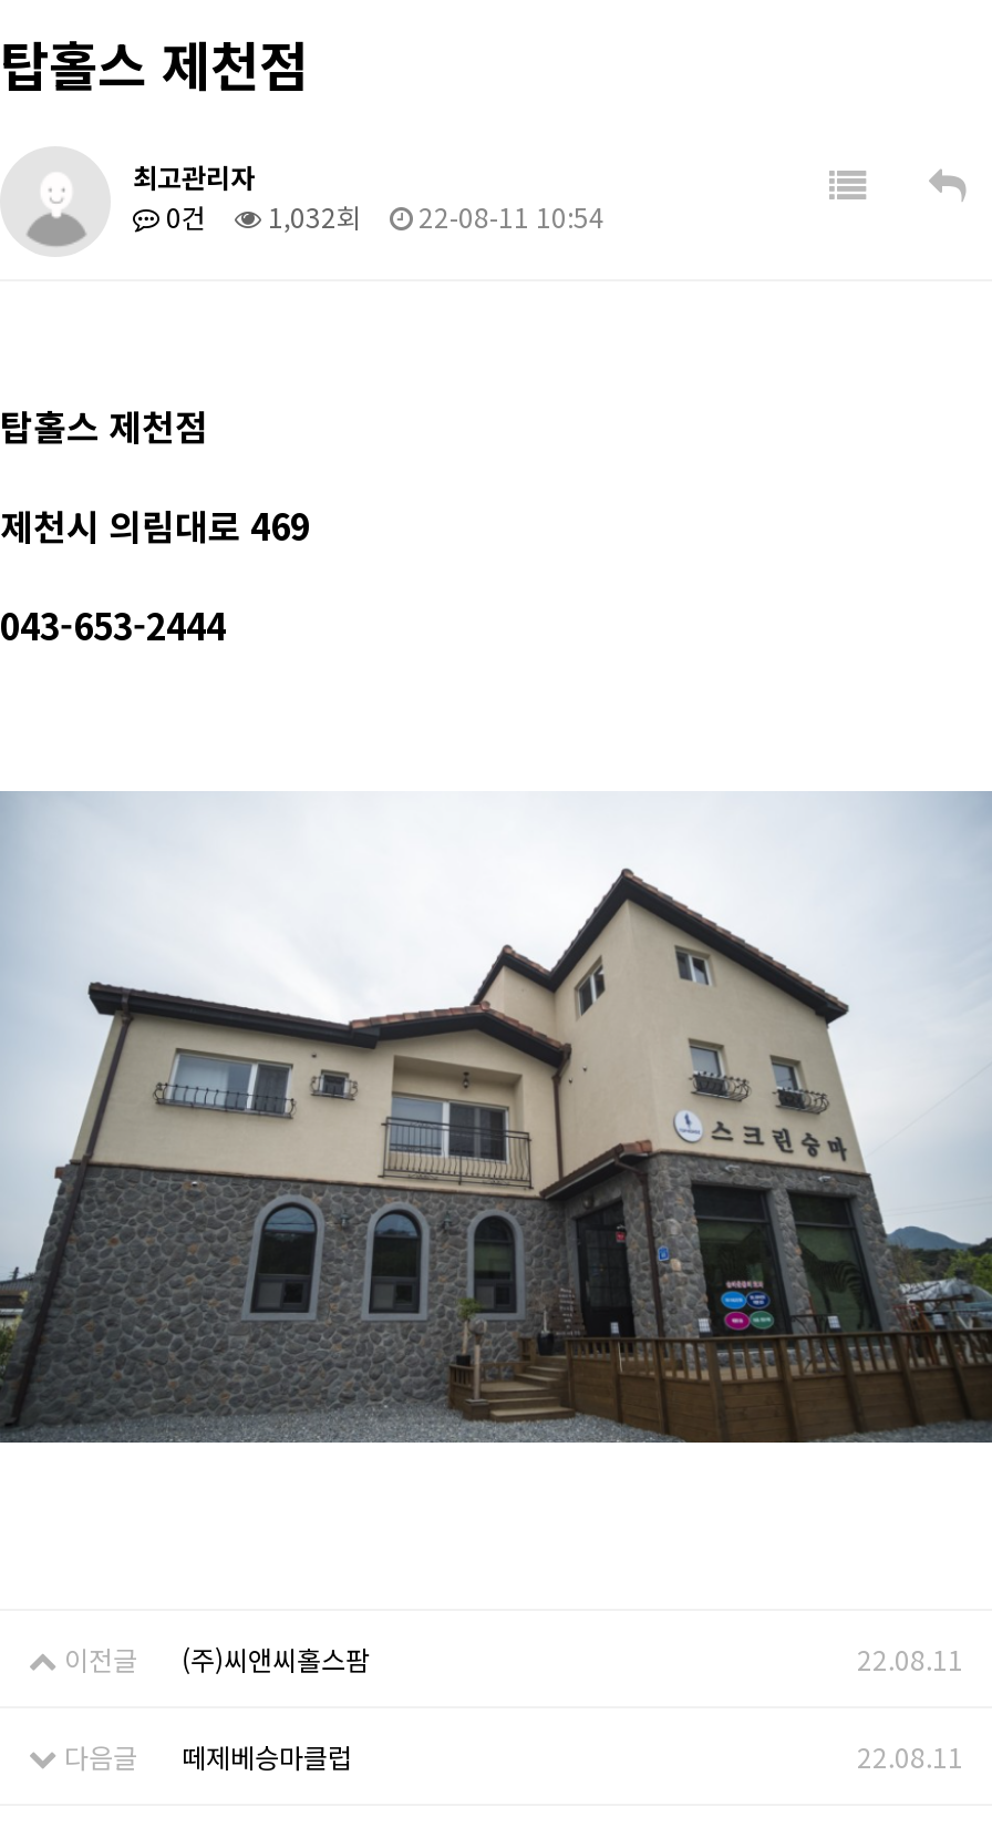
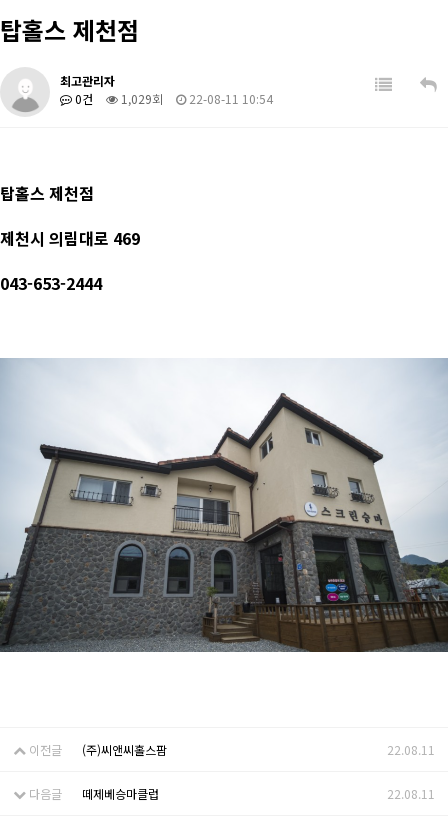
[159,197,604,235] 0건 1,032회 22-08-11 10:54 -> [72,90,273,107] 0건 1,029회 22-08-11 10:54

